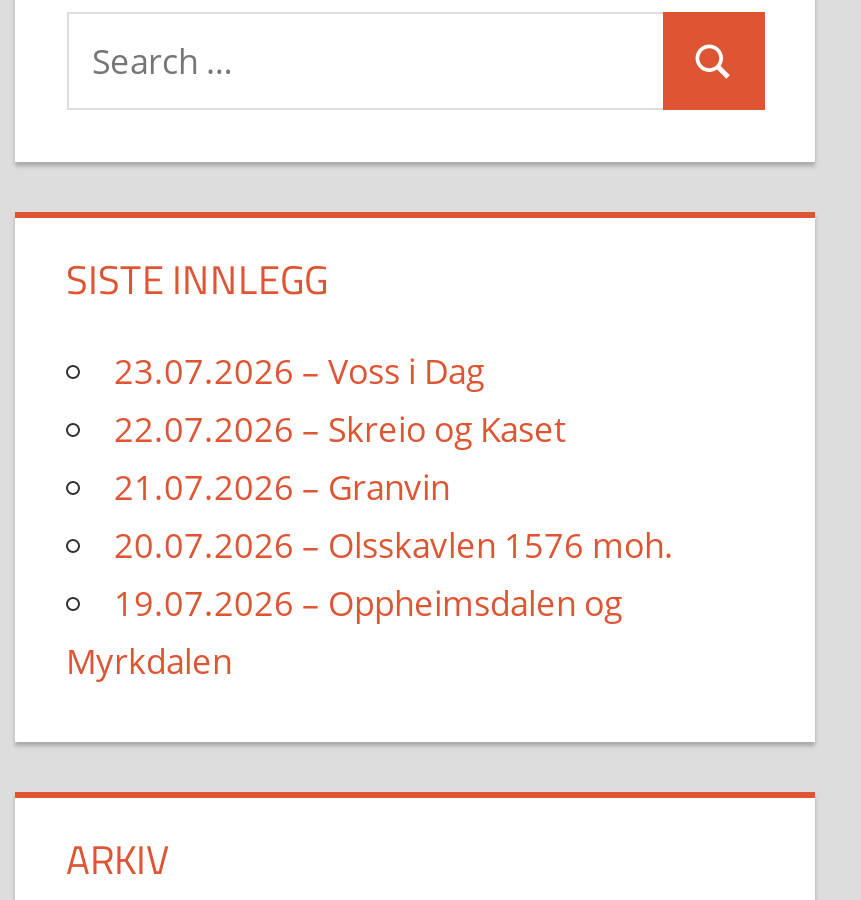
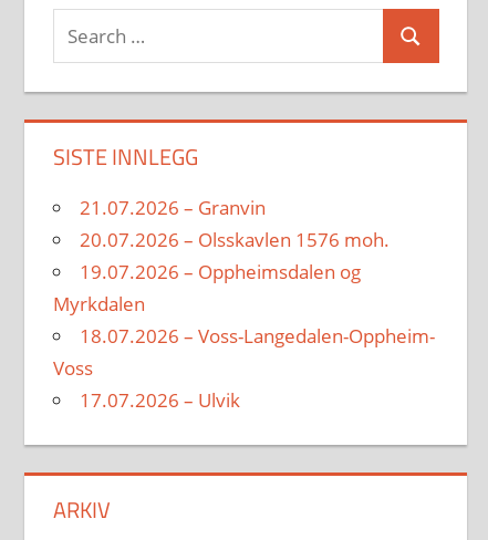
[114,348,566,452] 23.07.2026 – Voss i Dag | 22.07.2026 – Skreio og Kaset -> none
moved [66,464,674,684] -> [53,195,389,317]: 21.07.2026 – Granvin | 20.07.2026 – Olsskavlen 1576 moh. | 19.07.2026 – Oppheimsdalen og | Myrkdalen
none -> [53,323,434,413] 18.07.2026 – Voss-Langedalen-Oppheim- | Voss | 17.07.2026 – Ulvik

